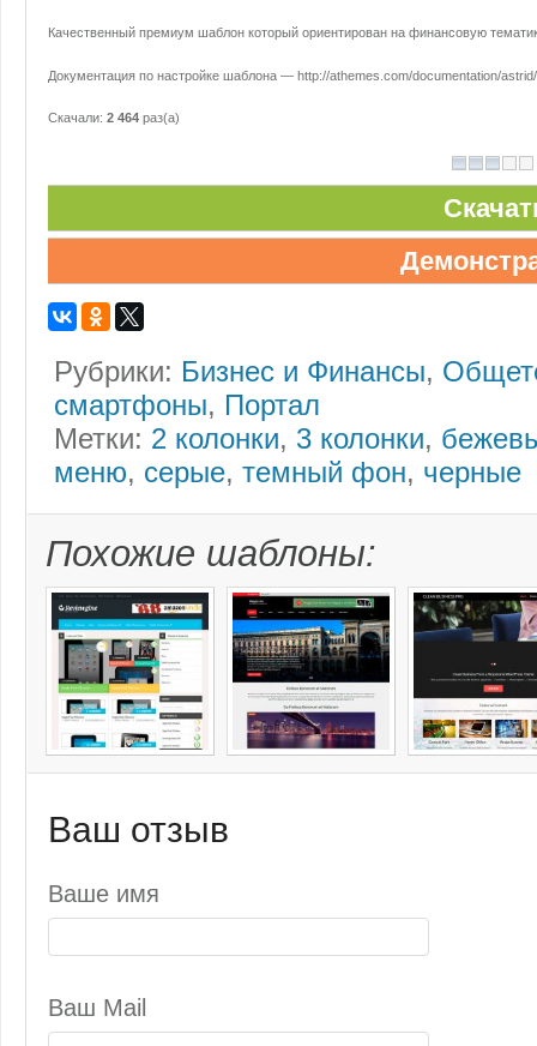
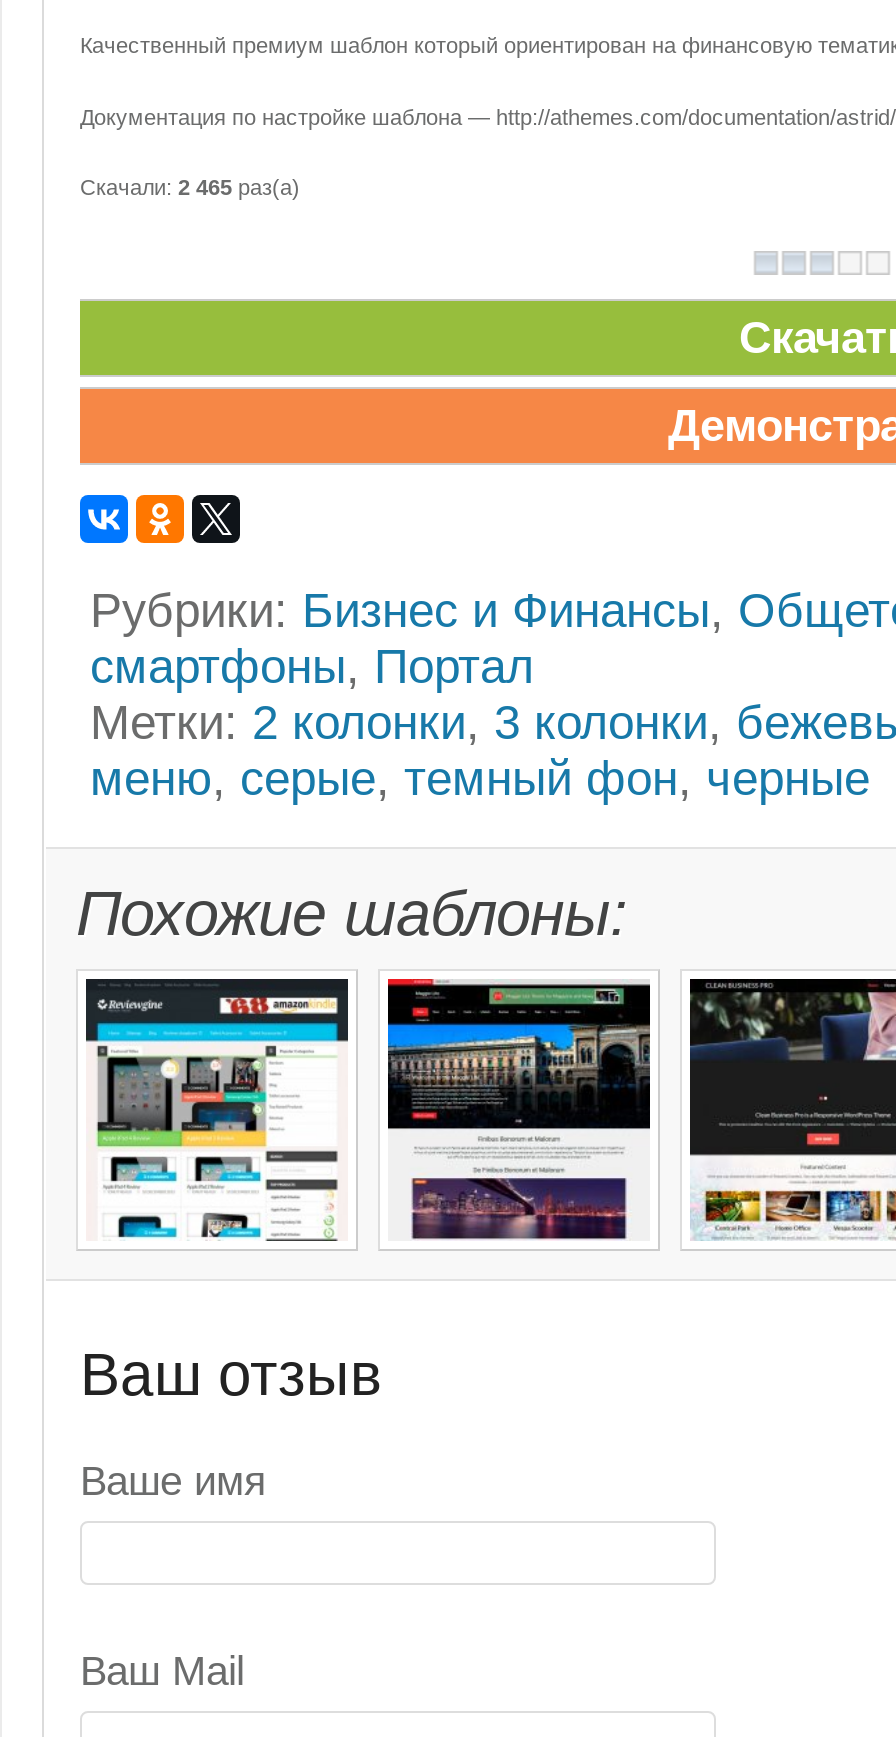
[48,110,180,125] Скачали: 2 464 раз(а) -> [80,175,300,199] Скачали: 2 465 раз(а)

